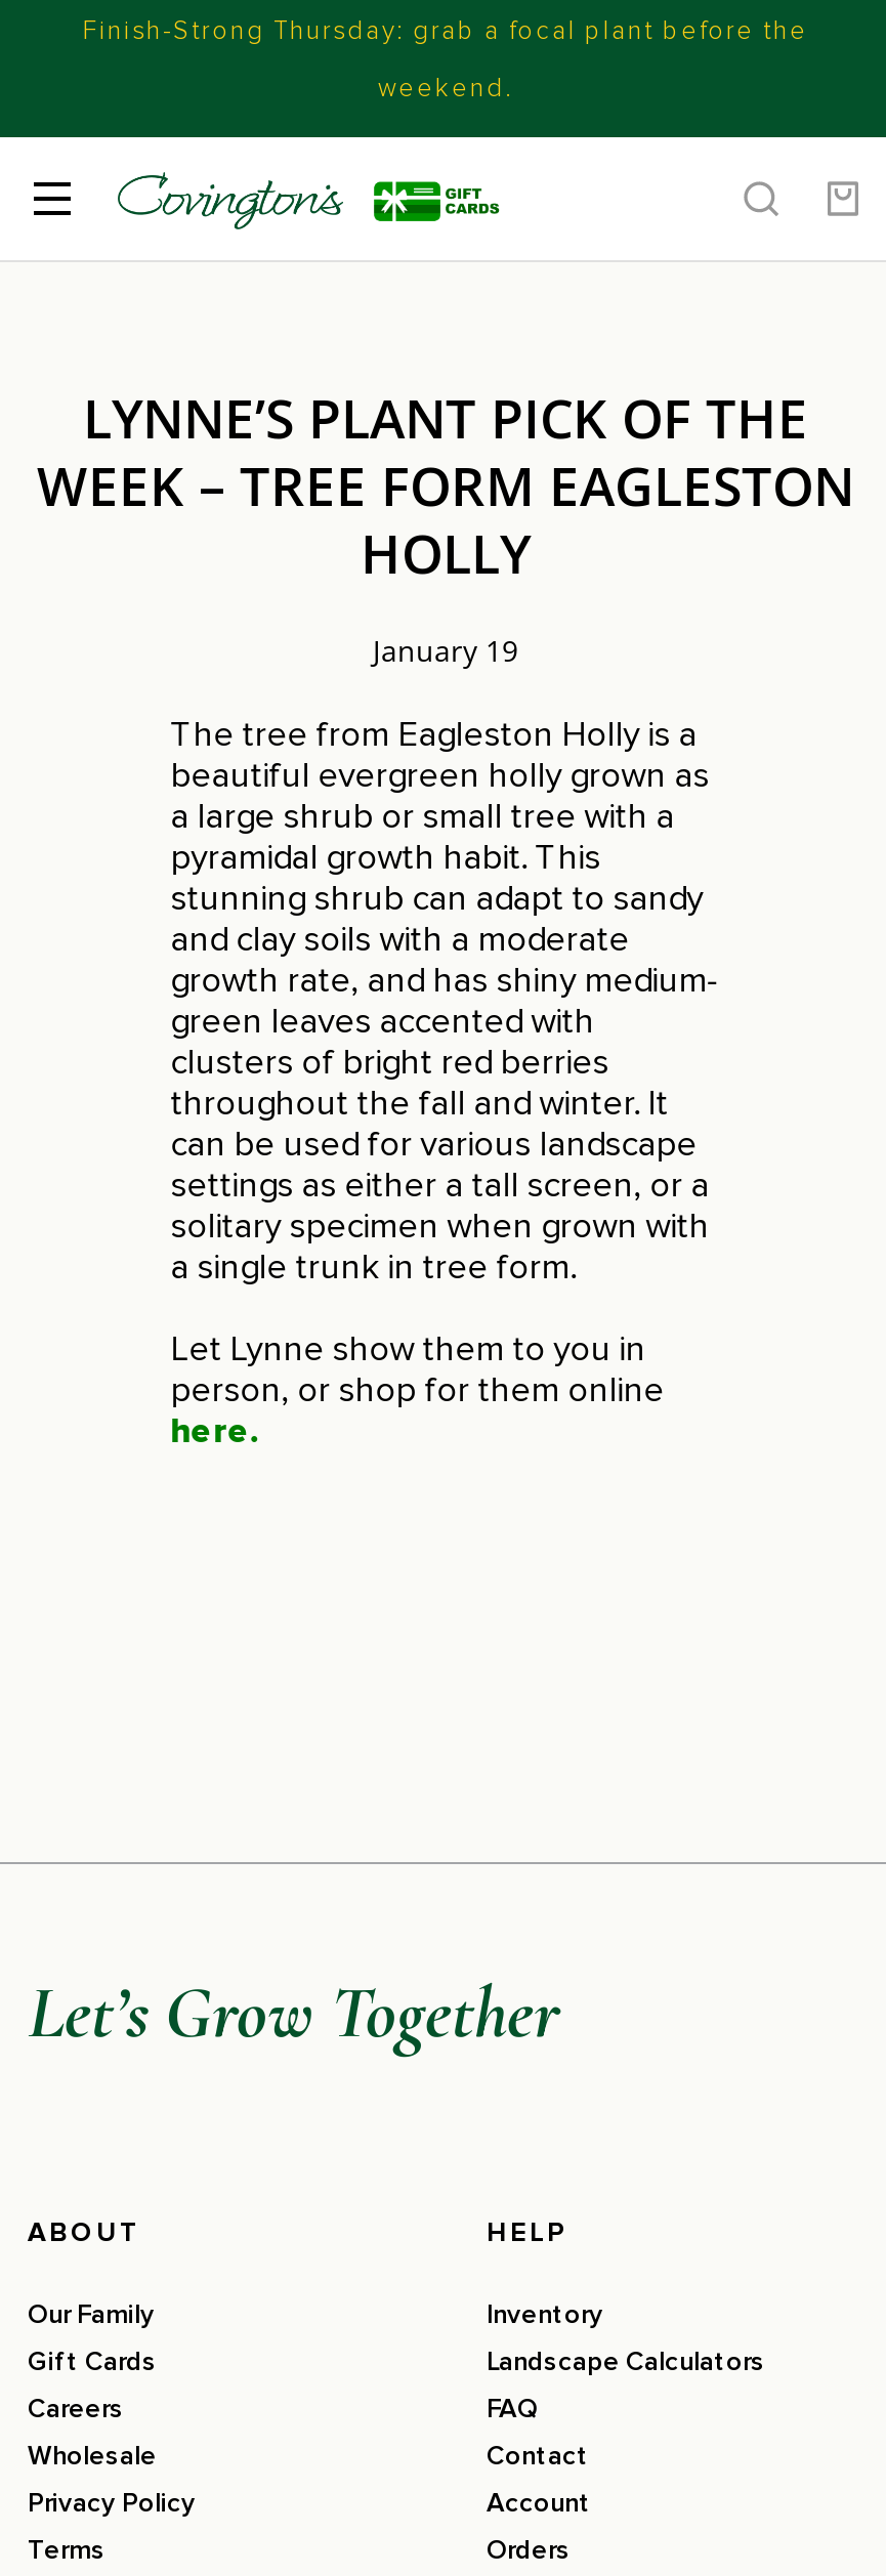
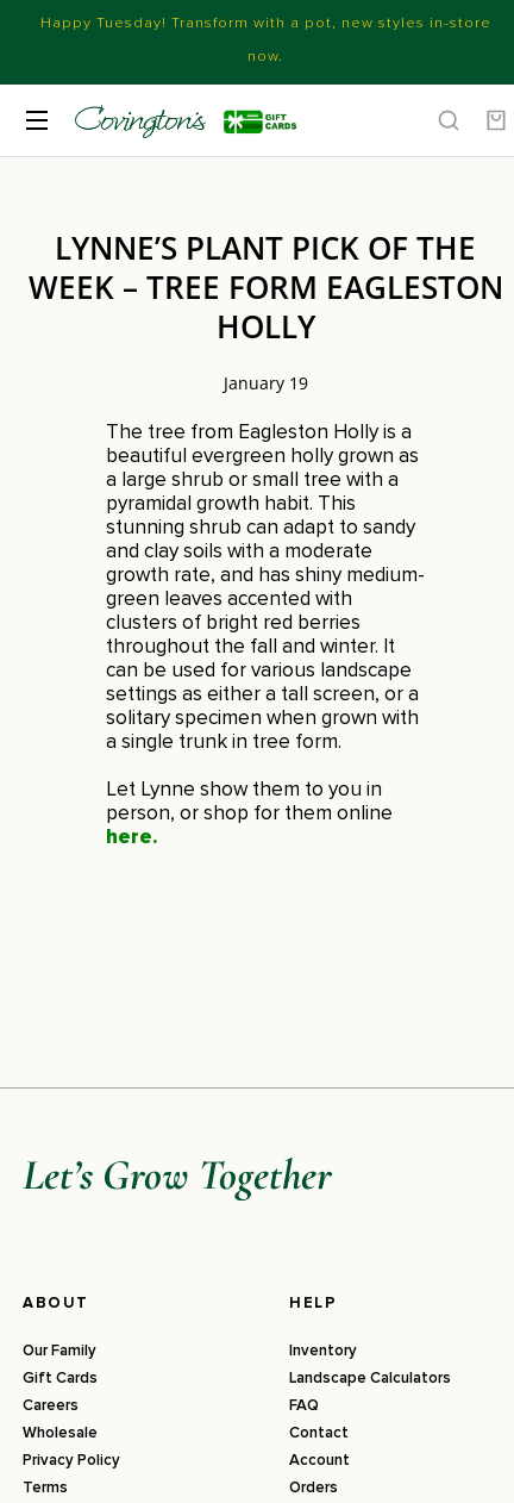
[83,14,808,47] Finish-Strong Thursday: grab a focal plant before the -> [40,13,491,32] Happy Tuesday! Transform with a pot, new styles in-store
[378,72,513,104] weekend. -> [247,46,283,66] now.

